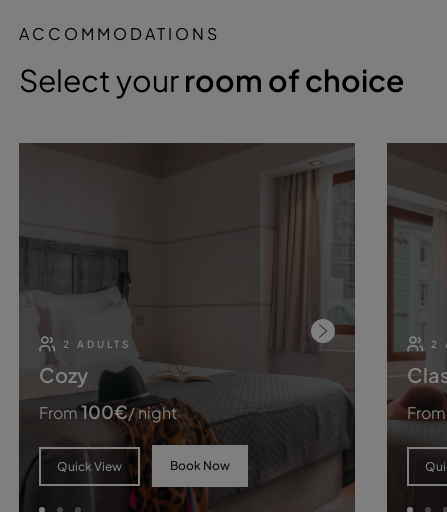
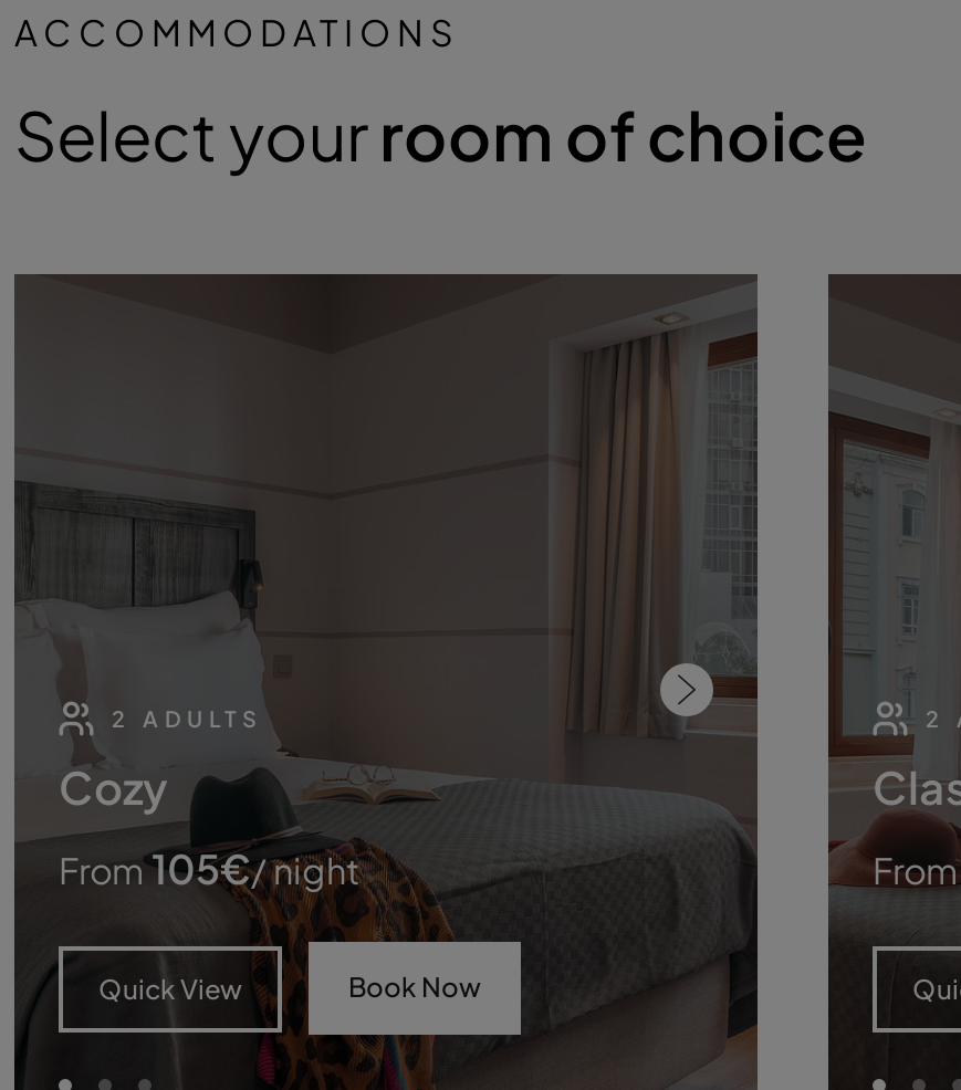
[39,400,177,423] From 100€/ night -> [59,842,359,893] From 105€/ night

